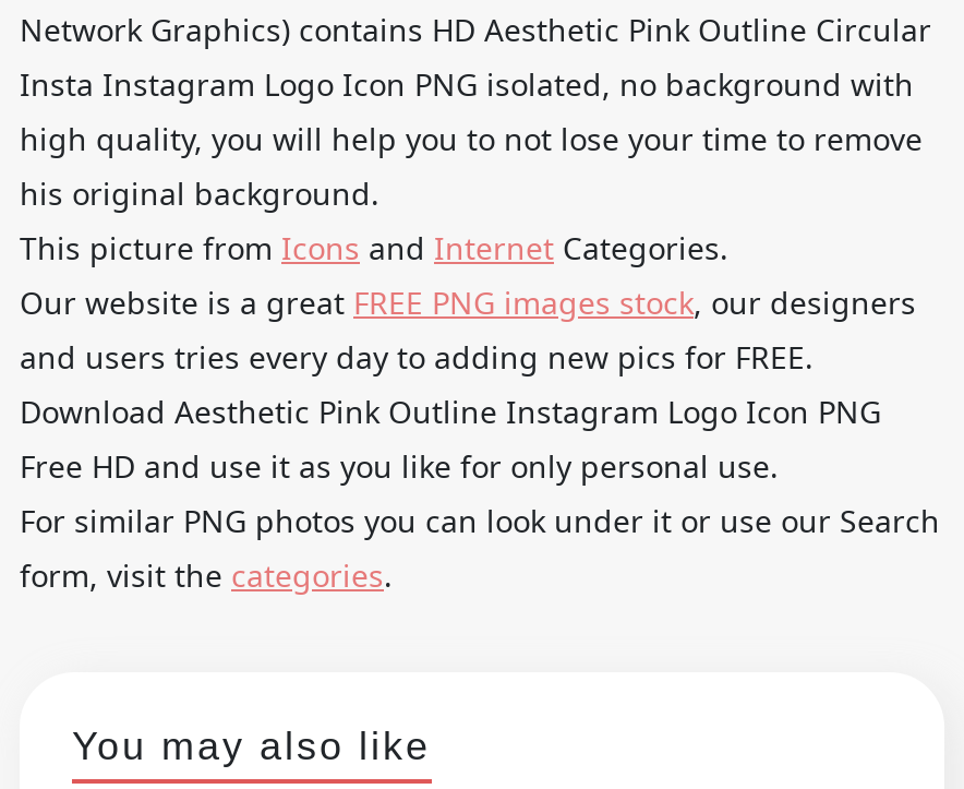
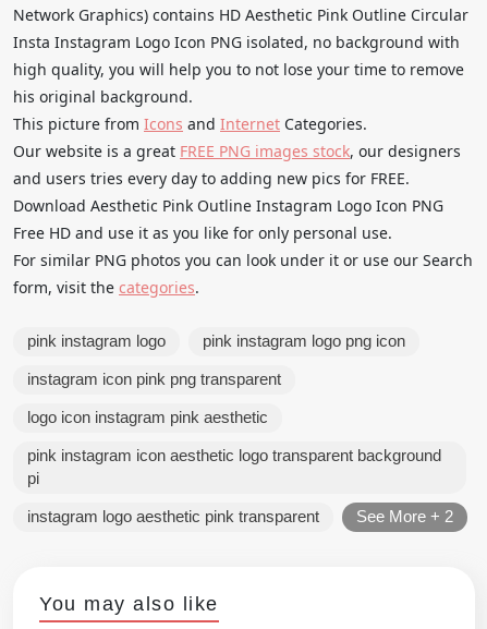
none -> [27,332,453,525] pink instagram logo | pink instagram logo png icon | instagram icon pink png transparent | logo icon instagram pink aesthetic | pink instagram icon aesthetic logo transparent background | pi | instagram logo aesthetic pink transparent | See More + 2

